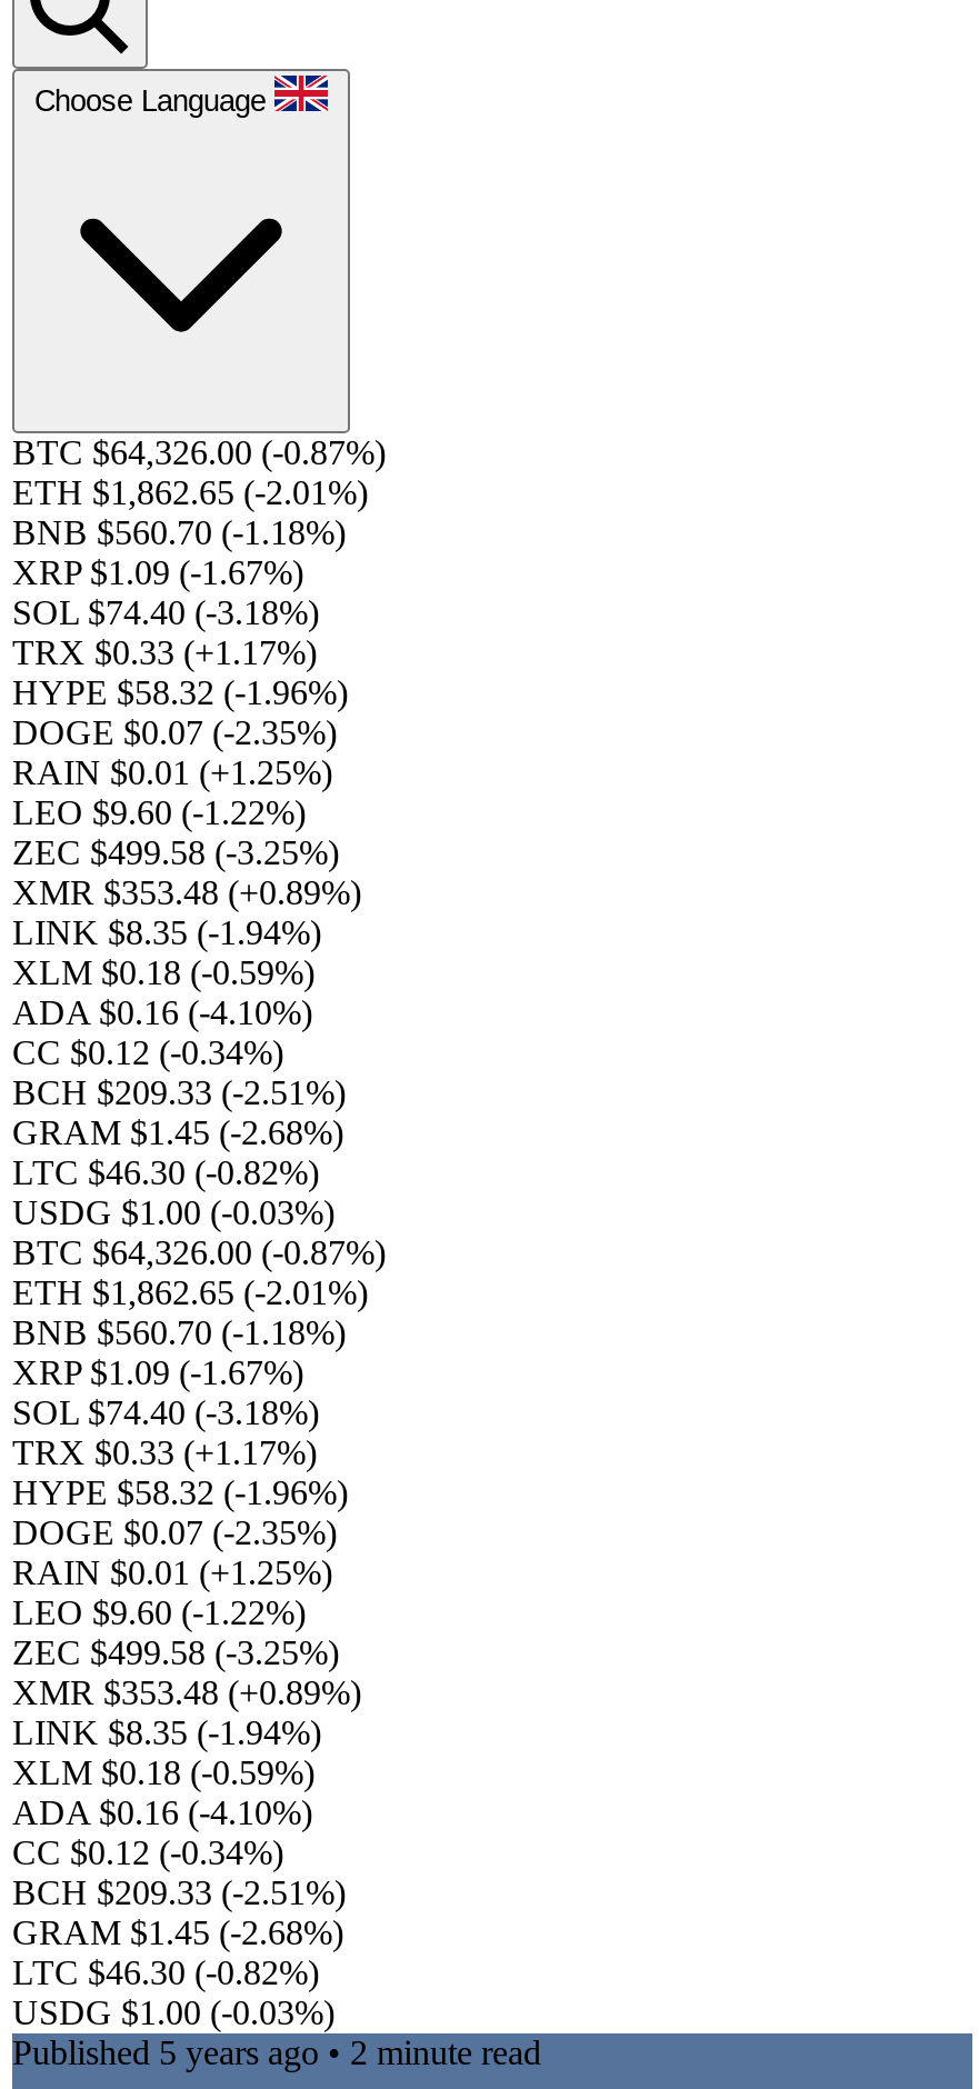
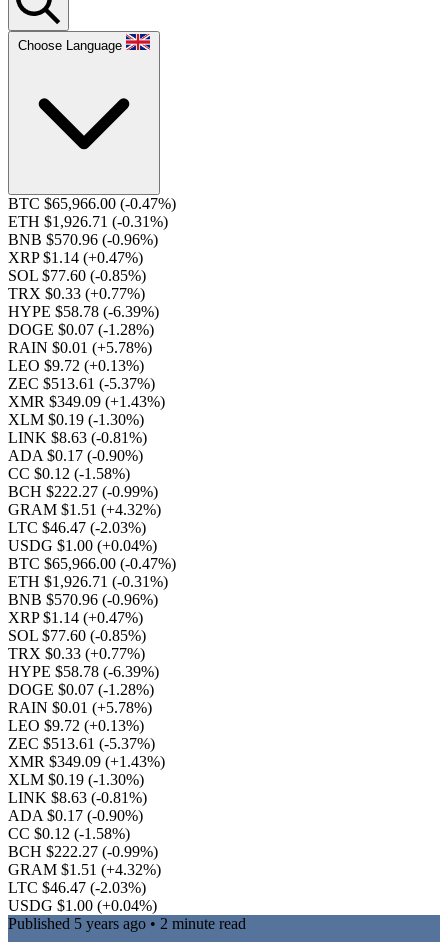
[12,433,386,2031] BTC $64,326.00(-0.87%) | ETH $1,862.65 (-2.01%) | BNB $560.70 (-1.18%) | XRP $1.09 (-1.67%) | SOL $74.40(-3.18%) | TRX $0.33 (+1.17%) | HYPE $58.32 (-1.96%) | DOGE $0.07 (-2.35%) | RAIN $0.01 (+1.25%) | LEO $9.60 (-1.22%) | ZEC $499.58 (-3.25%) | XMR $353.48(+0.89%) | LINK $8.35 (-1.94%) | XLM $0.18 (-0.59%) | ADA $0.16 (-4.10%) | CC $0.12 (-0.34%) | BCH $209.33 (-2.51%) | GRAM $1.45 (-2.68%) | LTC $46.30 (-0.82%) | USDG $1.00(-0.03%) | BTC $64,326.00 (-0.87%) | ETH $1,862.65 (-2.01%) | BNB $560.70 (-1.18%) | XRP $1.09 (-1.67%) | SOL $74.40(-3.18%) | TRX $0.33 (+1.17%) | HYPE $58.32 (-1.96%) | DOGE $0.07 (-2.35%) | RAIN $0.01 (+1.25%) | LEO $9.60 (-1.22%) | ZEC $499.58 (-3.25%) | XMR $353.48(+0.89%) | LINK $8.35 (-1.94%) | XLM $0.18 (-0.59%) | ADA $0.16 (-4.10%) | CC $0.12 (-0.34%) | BCH $209.33 (-2.51%) | GRAM $1.45 (-2.68%) | LTC $46.30 (-0.82%) | USDG $1.00(-0.03%) -> [8,195,176,914] BTC $65,966.00(-0.47%) | ETH $1,926.71 (-0.31%) | BNB $570.96 (-0.96%) | XRP $1.14 (+0.47%) | SOL $77.60(-0.85%) | TRX $0.33 (+0.77%) | HYPE $58.78 (-6.39%) | DOGE $0.07 (-1.28%) | RAIN $0.01 (+5.78%) | LEO $9.72 (+0.13%) | ZEC $513.61 (-5.37%) | XMR $349.09(+1.43%) | XLM $0.19 (-1.30%) | LINK $8.63 (-0.81%) | ADA $0.17 (-0.90%) | CC $0.12 (-1.58%) | BCH $222.27 (-0.99%) | GRAM $1.51 (+4.32%) | LTC $46.47 (-2.03%) | USDG $1.00(+0.04%) | BTC $65,966.00 (-0.47%) | ETH $1,926.71 (-0.31%) | BNB $570.96 (-0.96%) | XRP $1.14 (+0.47%) | SOL $77.60(-0.85%) | TRX $0.33 (+0.77%) | HYPE $58.78 (-6.39%) | DOGE $0.07 (-1.28%) | RAIN $0.01 (+5.78%) | LEO $9.72 (+0.13%) | ZEC $513.61 (-5.37%) | XMR $349.09(+1.43%) | XLM $0.19 (-1.30%) | LINK $8.63 (-0.81%) | ADA $0.17 (-0.90%) | CC $0.12 (-1.58%) | BCH $222.27 (-0.99%) | GRAM $1.51 (+4.32%) | LTC $46.47 (-2.03%) | USDG $1.00(+0.04%)

